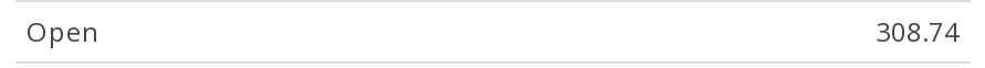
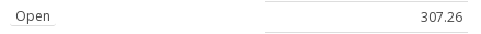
[876,14,960,51] 308.74 -> [421,8,462,27] 307.26

